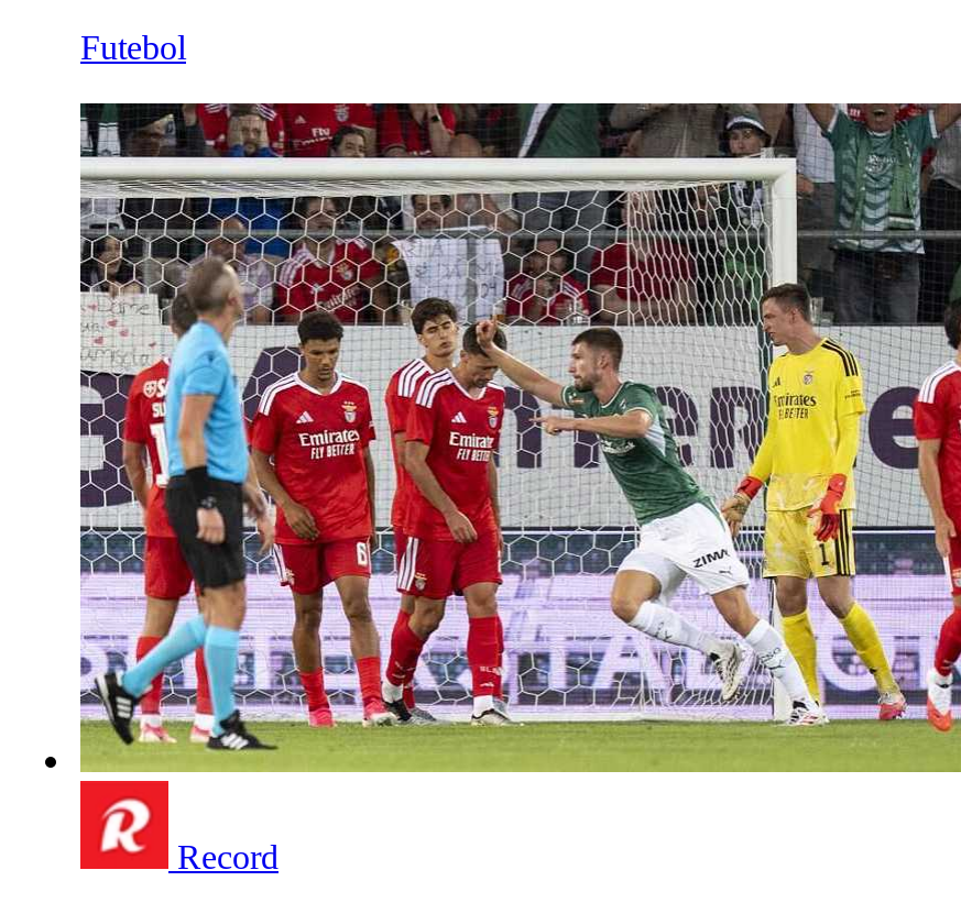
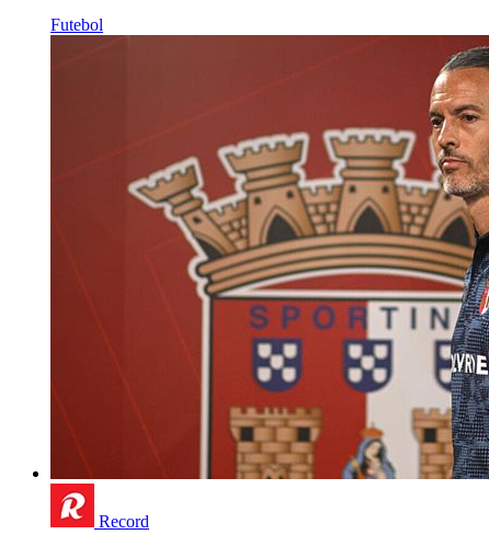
[78,69,954,782] [image] -> [49,34,486,485] [image]

